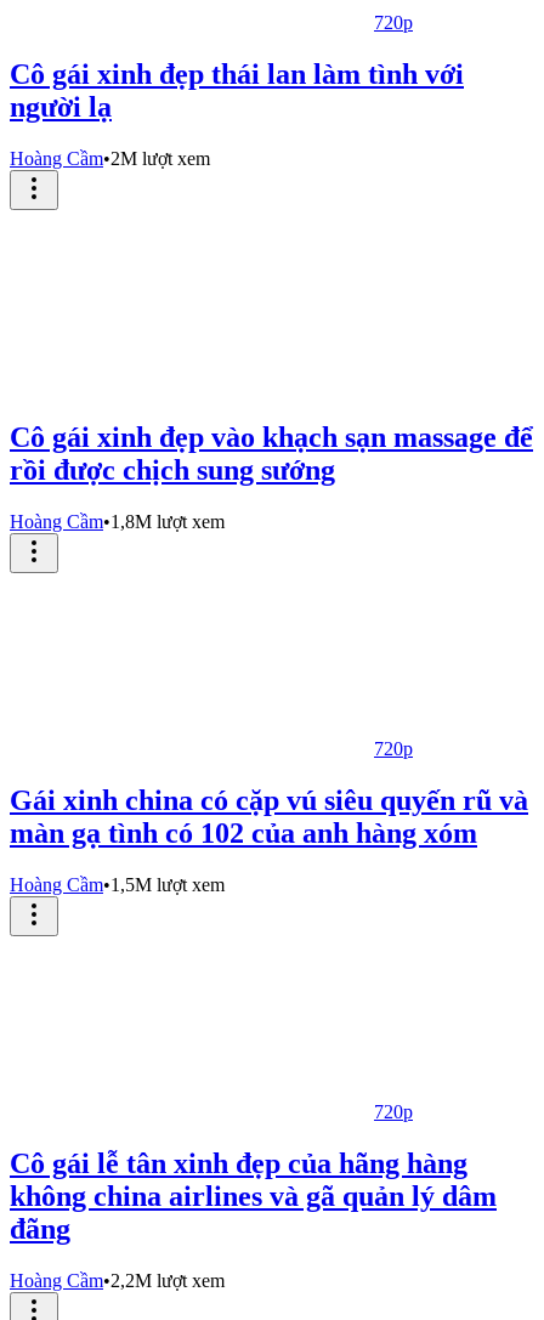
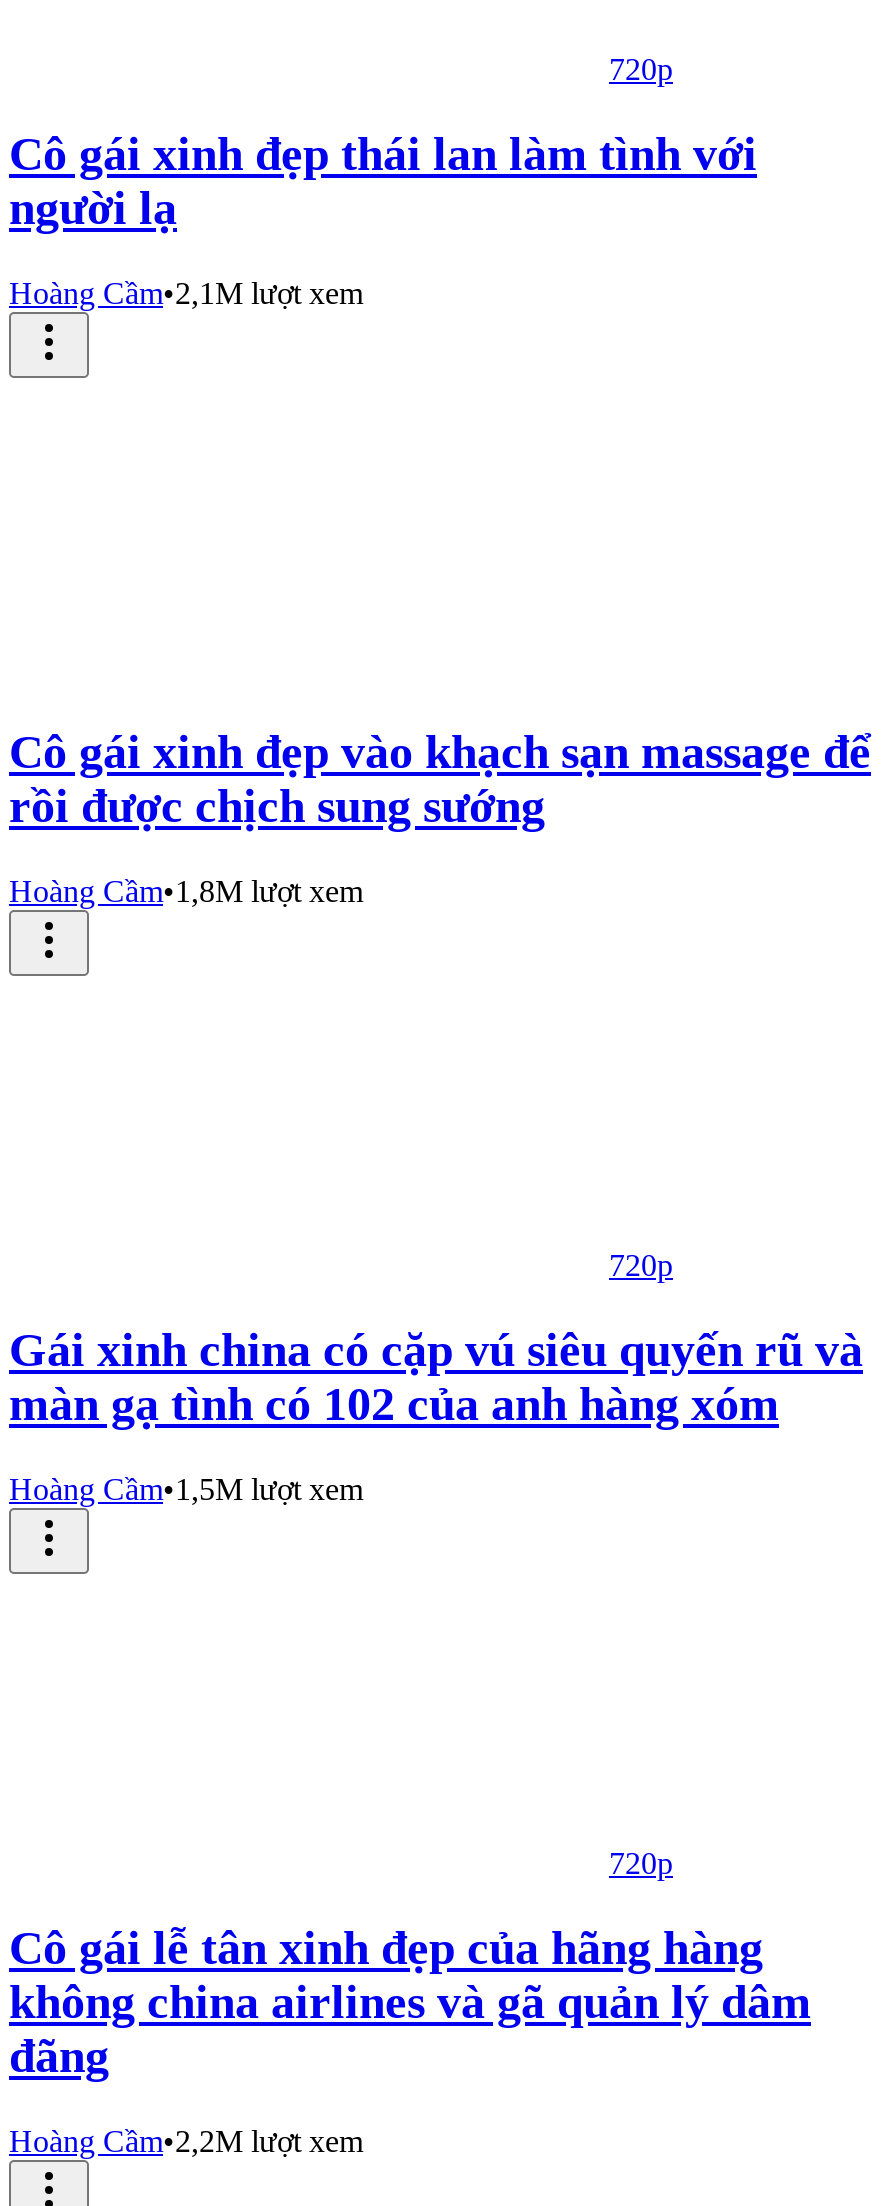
[10,148,210,169] Hoàng Cầm•2M lượt xem -> [9,276,363,310] Hoàng Cầm•2,1M lượt xem

